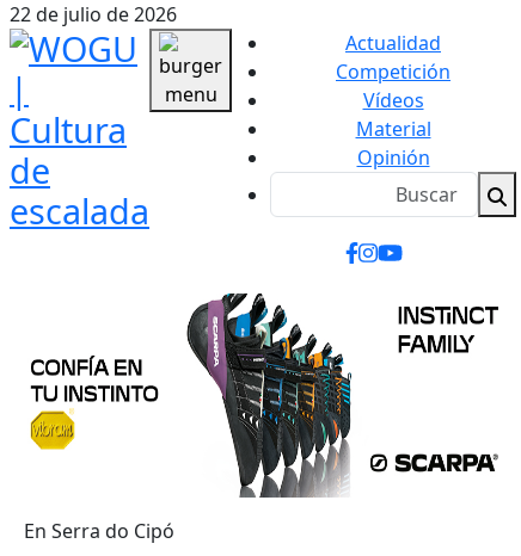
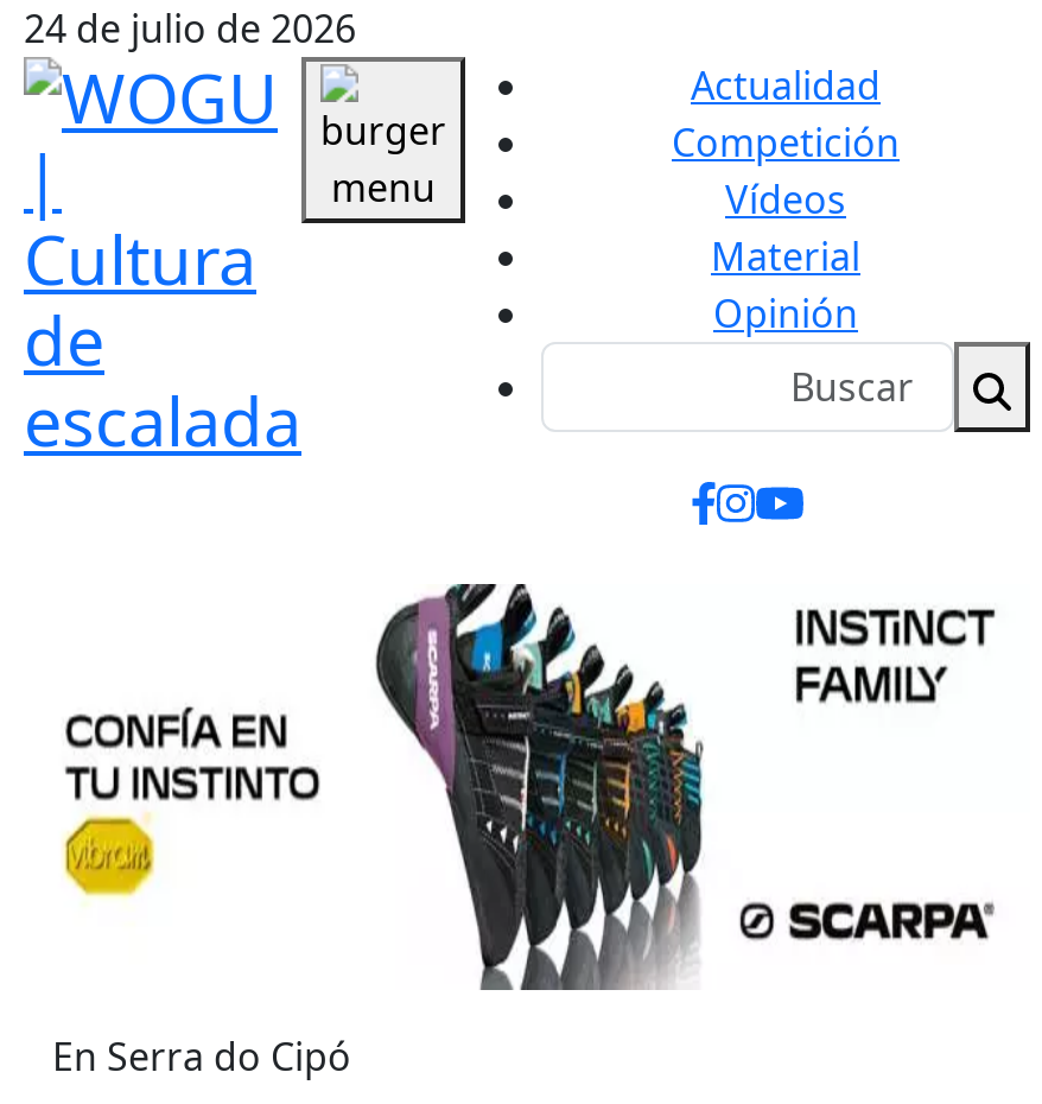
[10,1,177,27] 22 de julio de 2026 -> [24,2,356,55] 24 de julio de 2026

